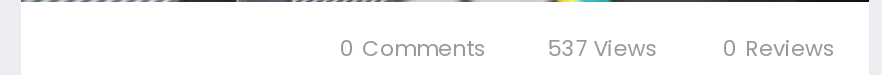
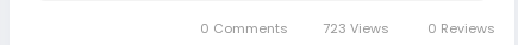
[334,33,837,65] 0 Comments 537 Views 0 Reviews -> [196,19,495,38] 0 Comments 723 Views 0 Reviews

